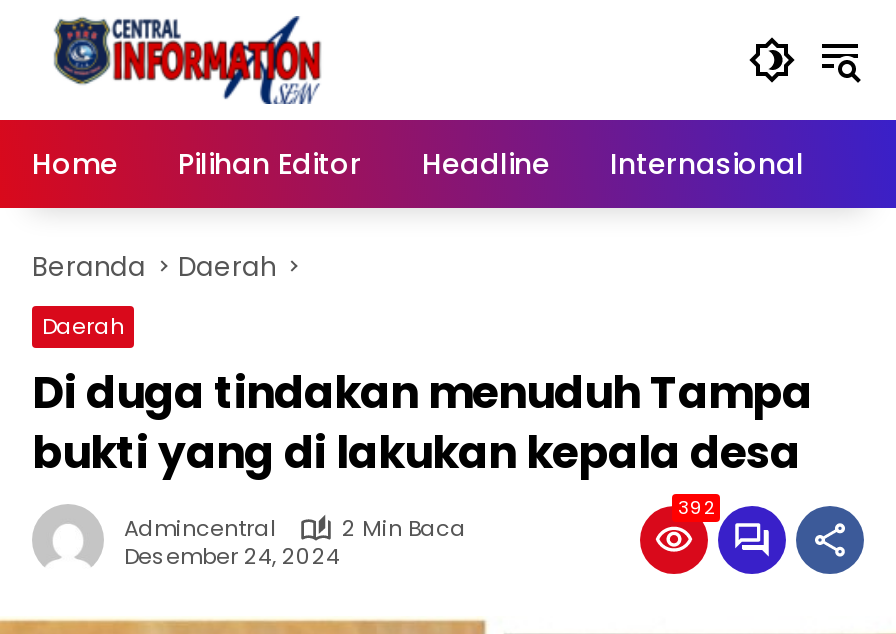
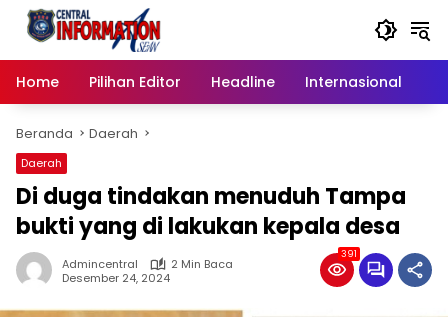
[678,496,714,520] 392 -> [341,248,357,260] 391

